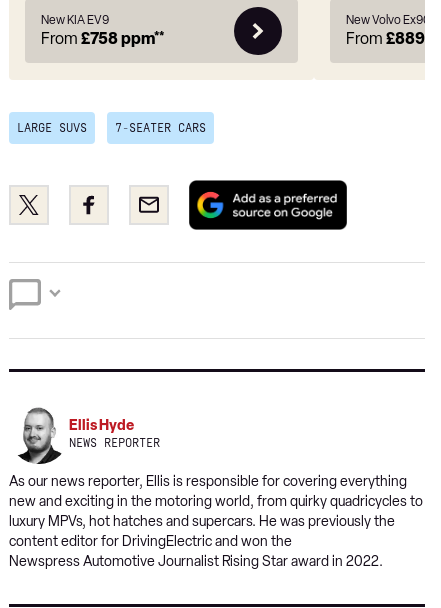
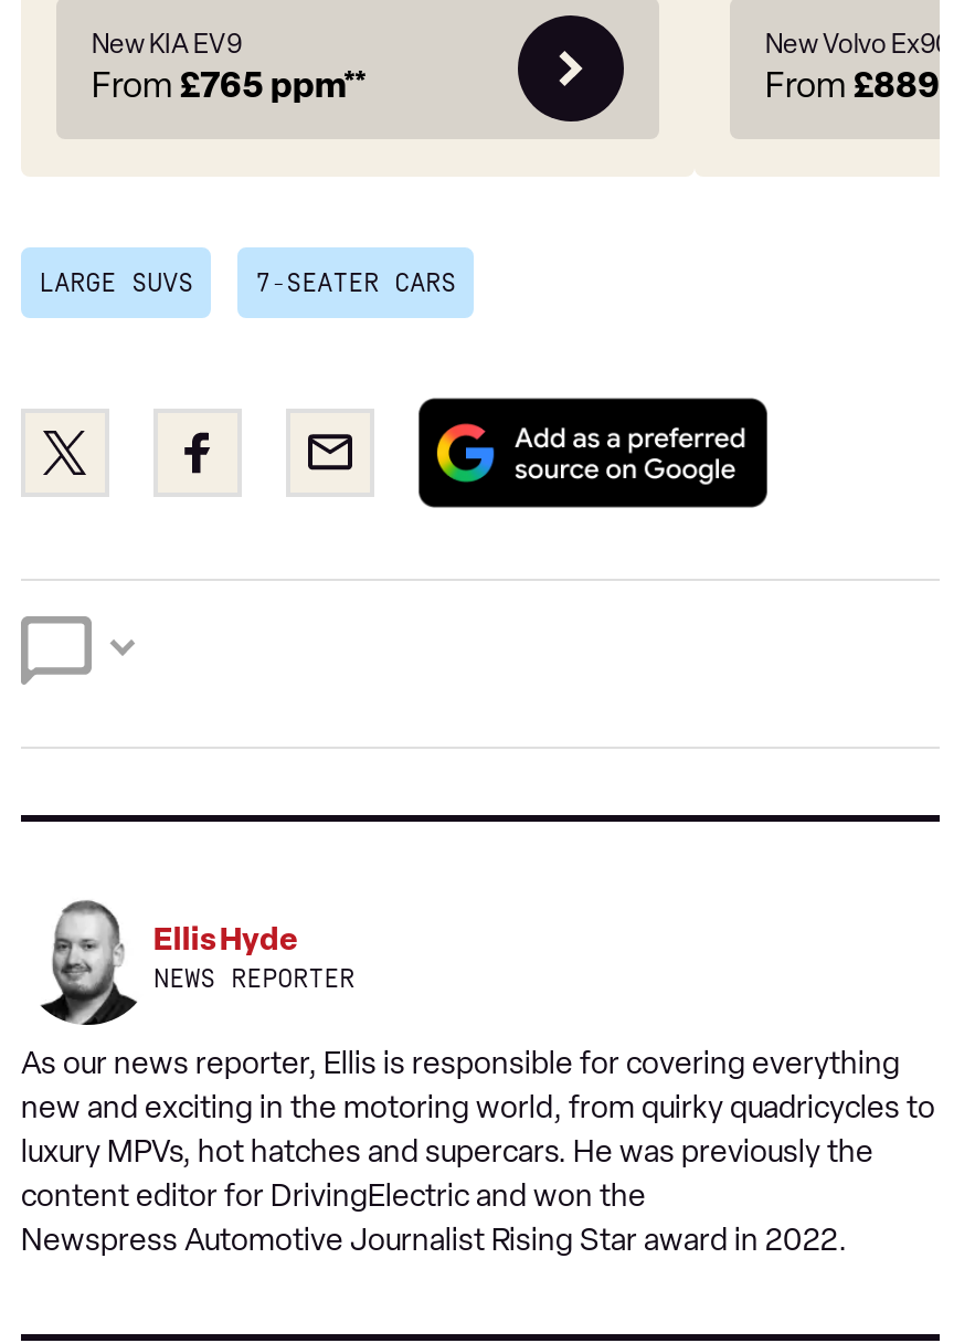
[41,29,165,48] From £758 ppm** -> [92,63,368,105] From £765 ppm**

